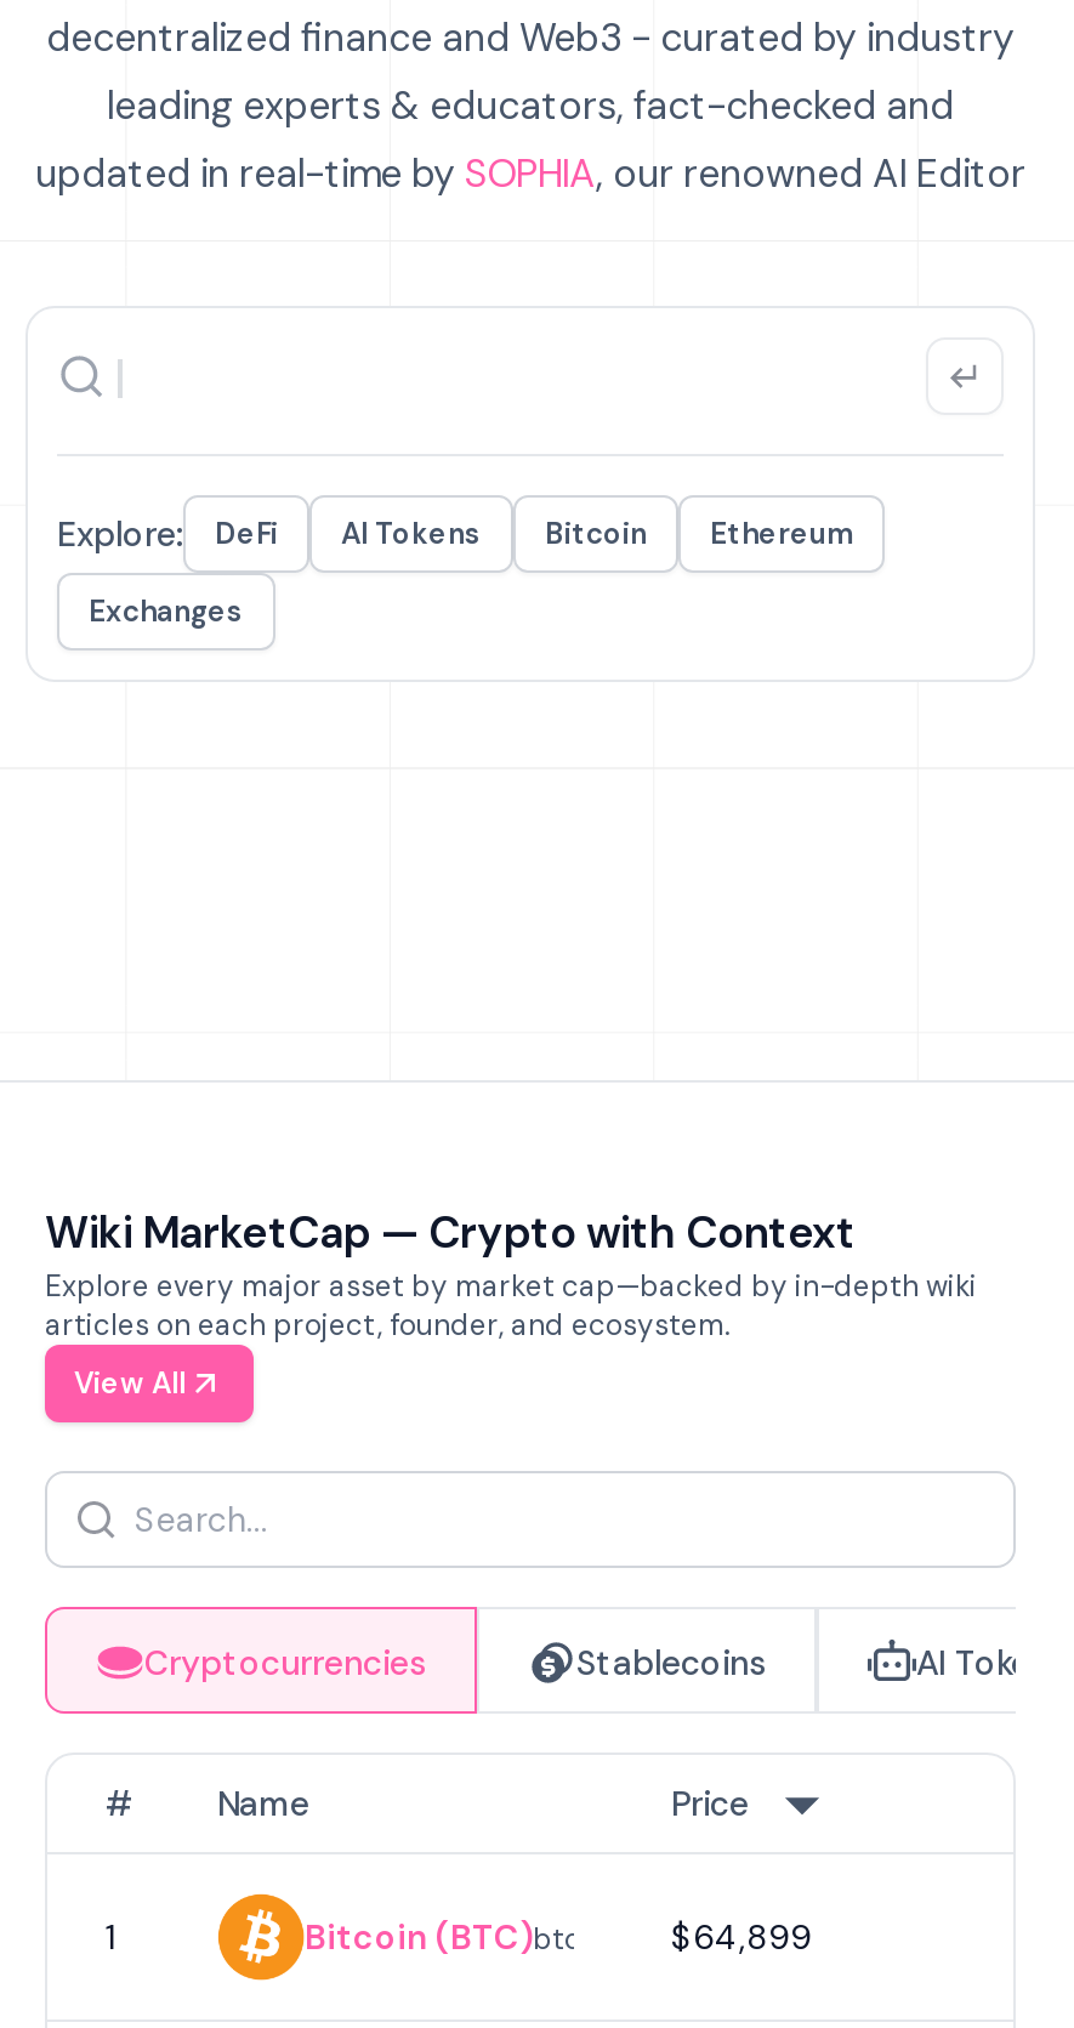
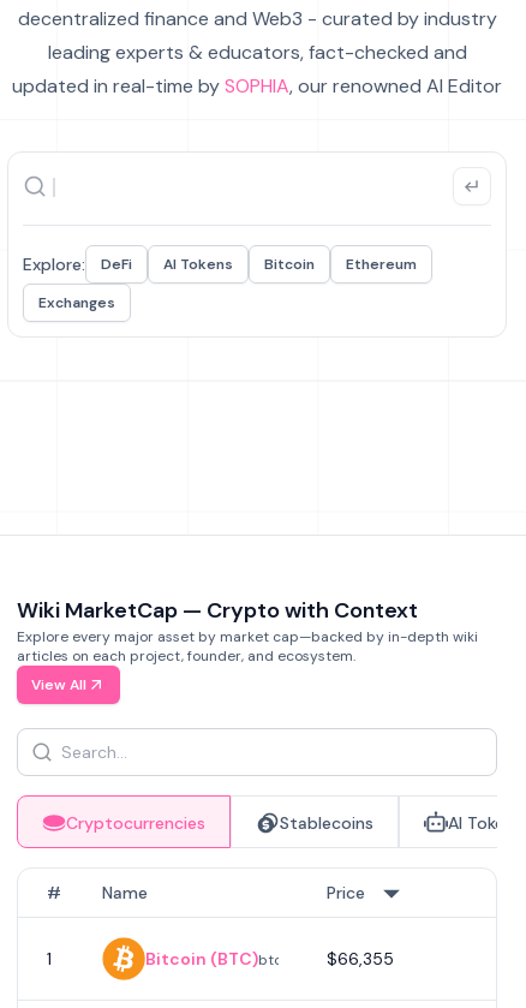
[671,1915,812,1959] $64,899 -> [327,948,394,970] $66,355

